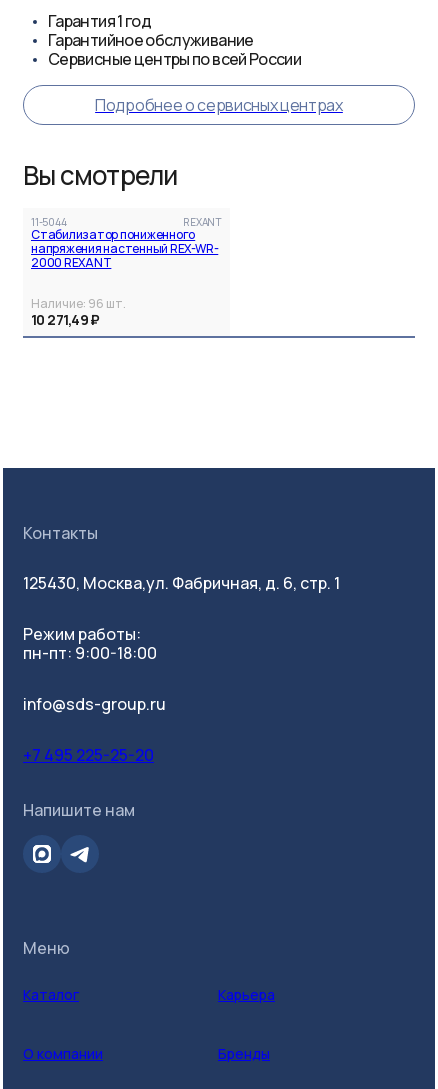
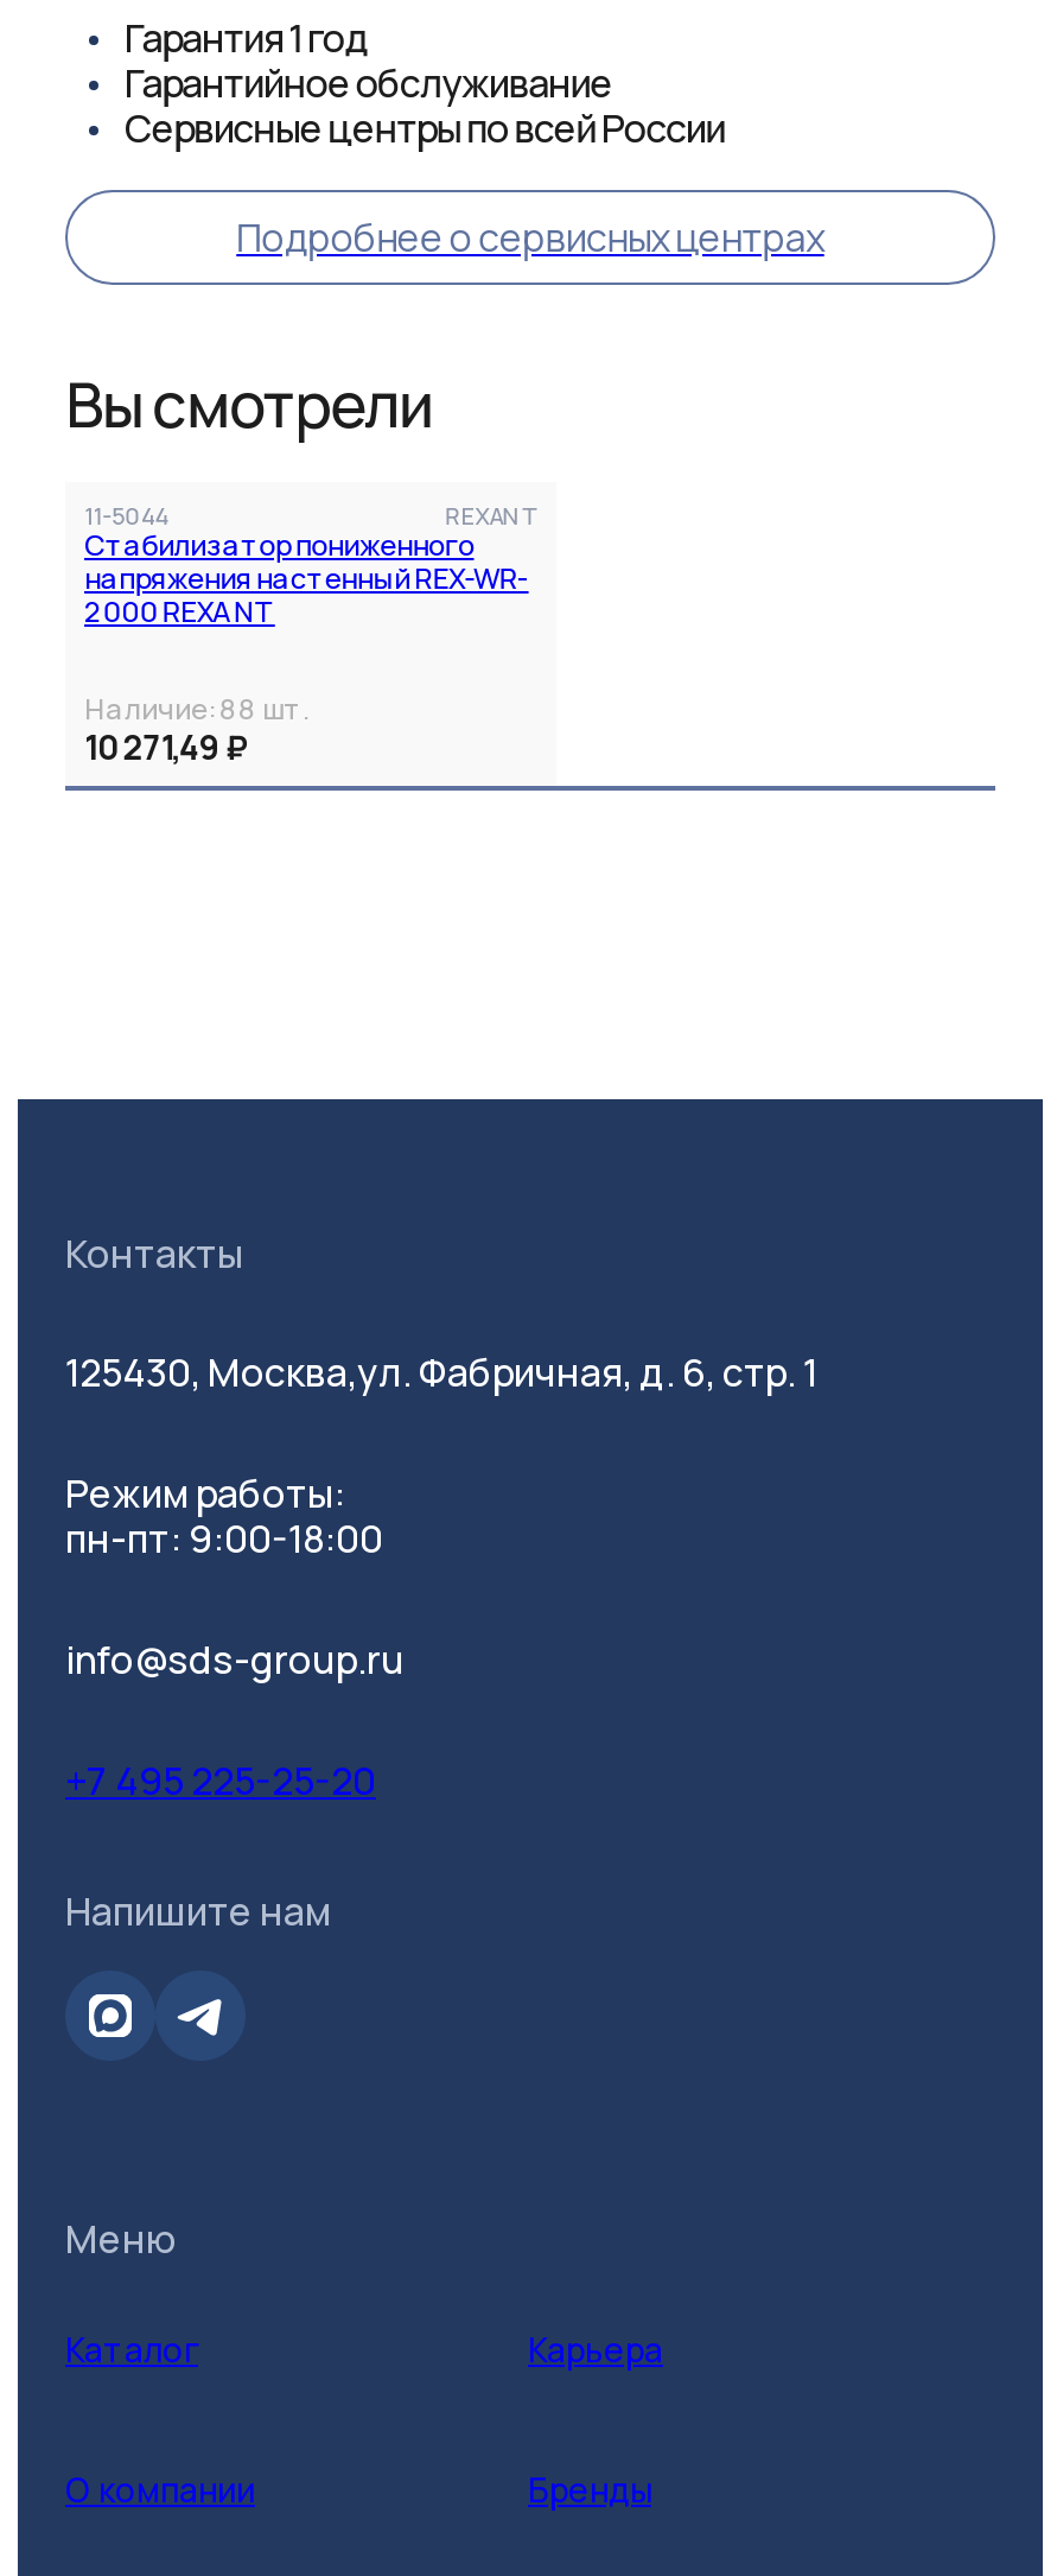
[31,295,126,312] Наличие: 96 шт. -> [84,689,310,729] Наличие: 88 шт.

